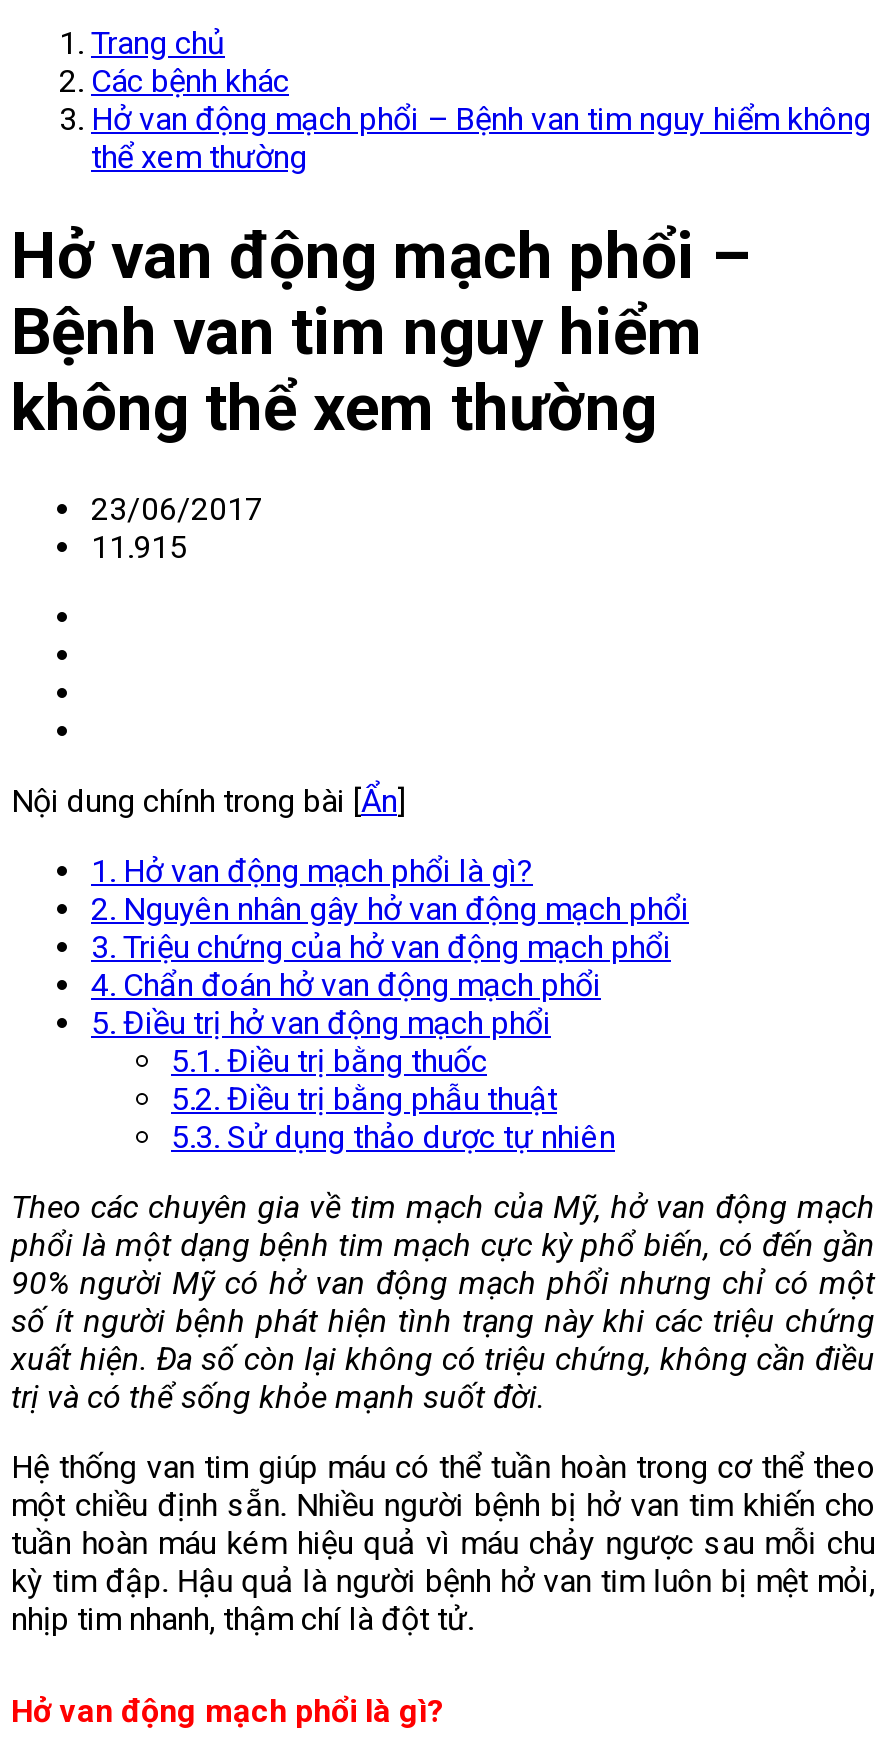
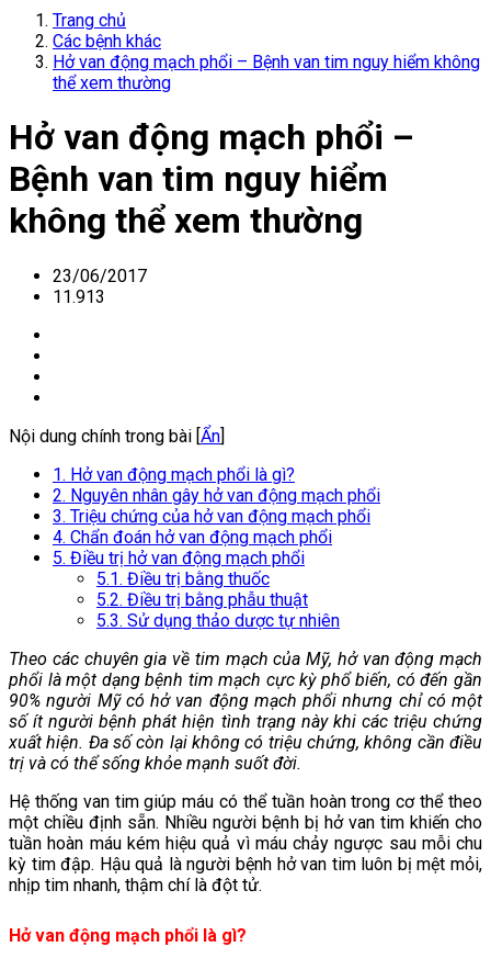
[91,528,187,566] 11.915 -> [53,286,105,307] 11.913

